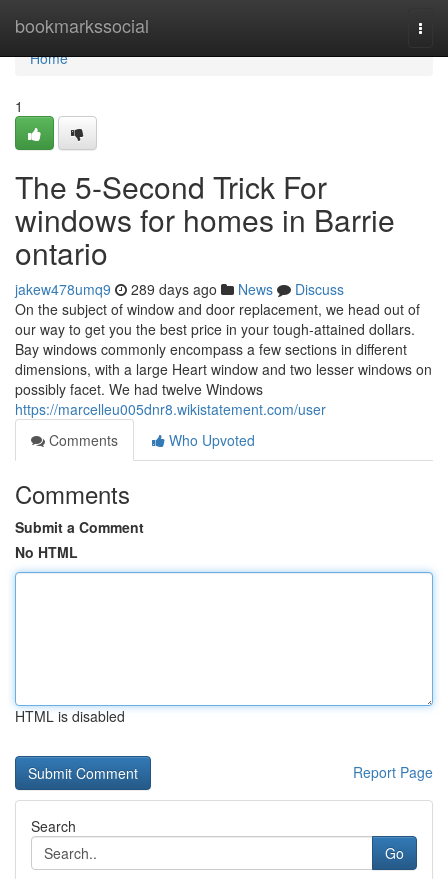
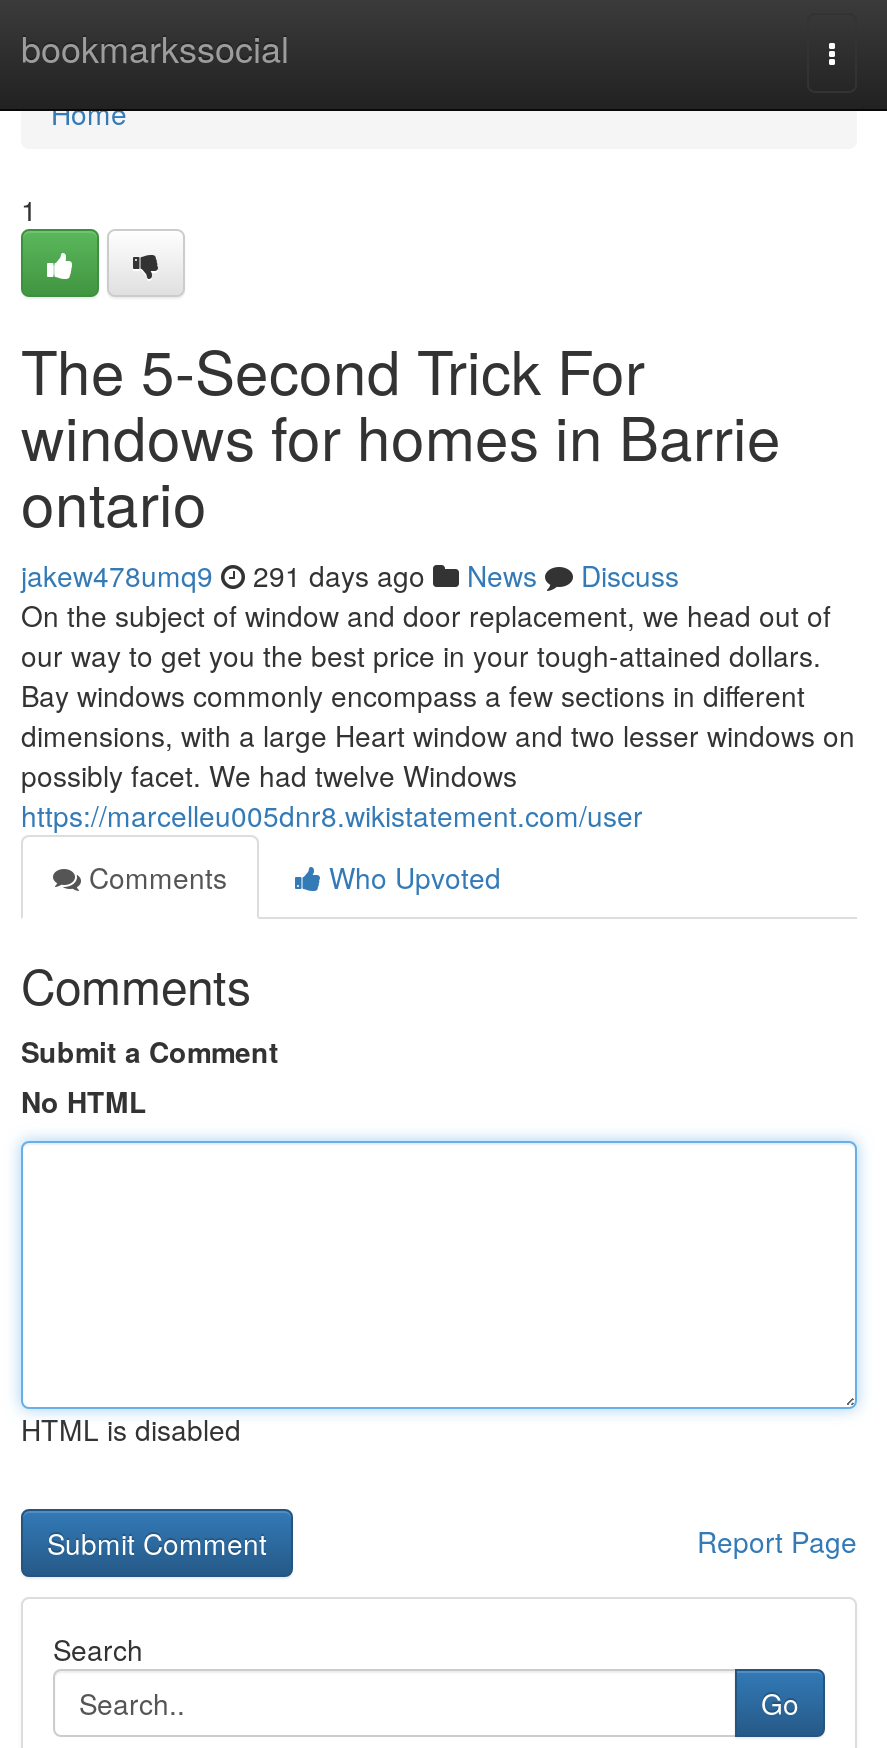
[15,279,344,299] jakew478umq9 289 days ago News Discuss -> [21,555,679,595] jakew478umq9 291 days ago News Discuss

